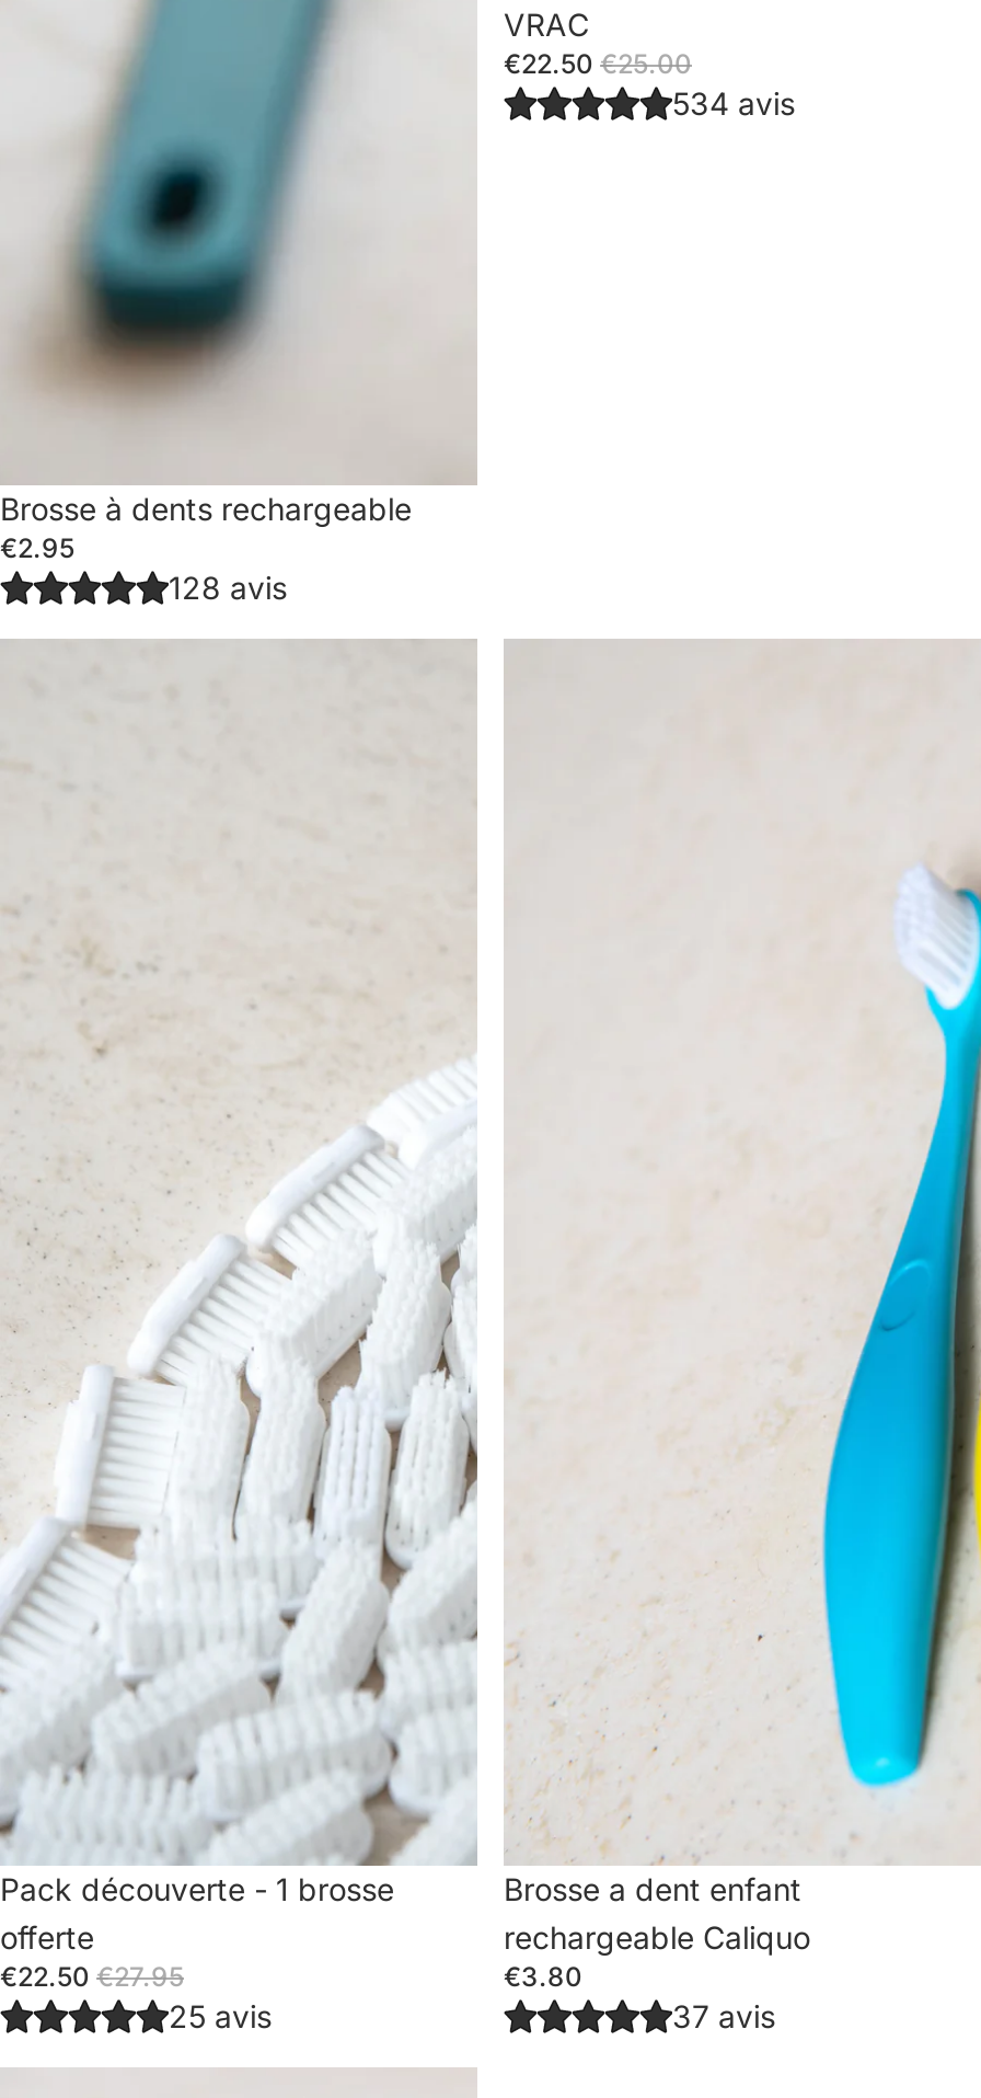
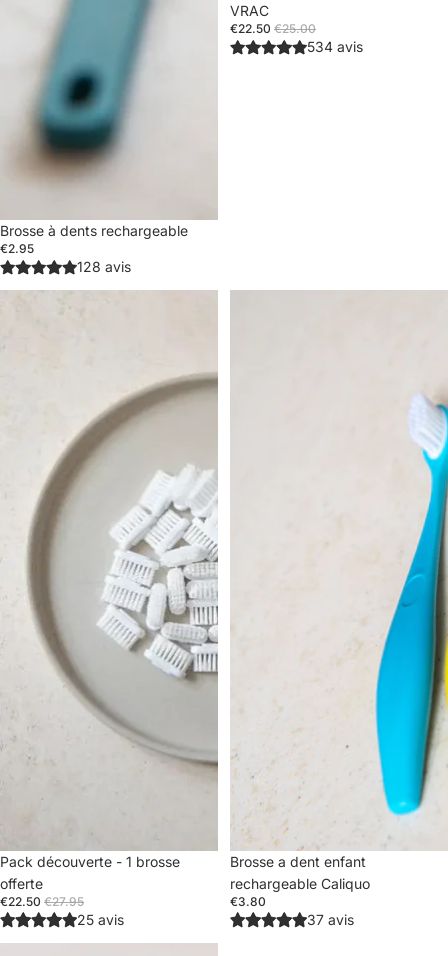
[7,824,477,1865] [image] -> [3,374,218,850] [image]

